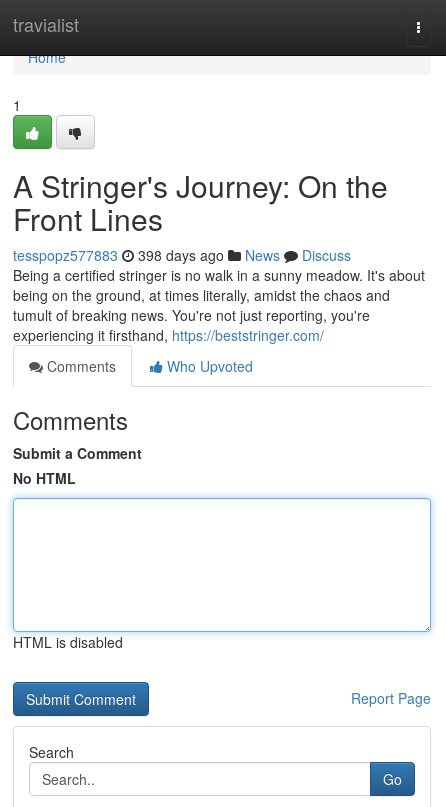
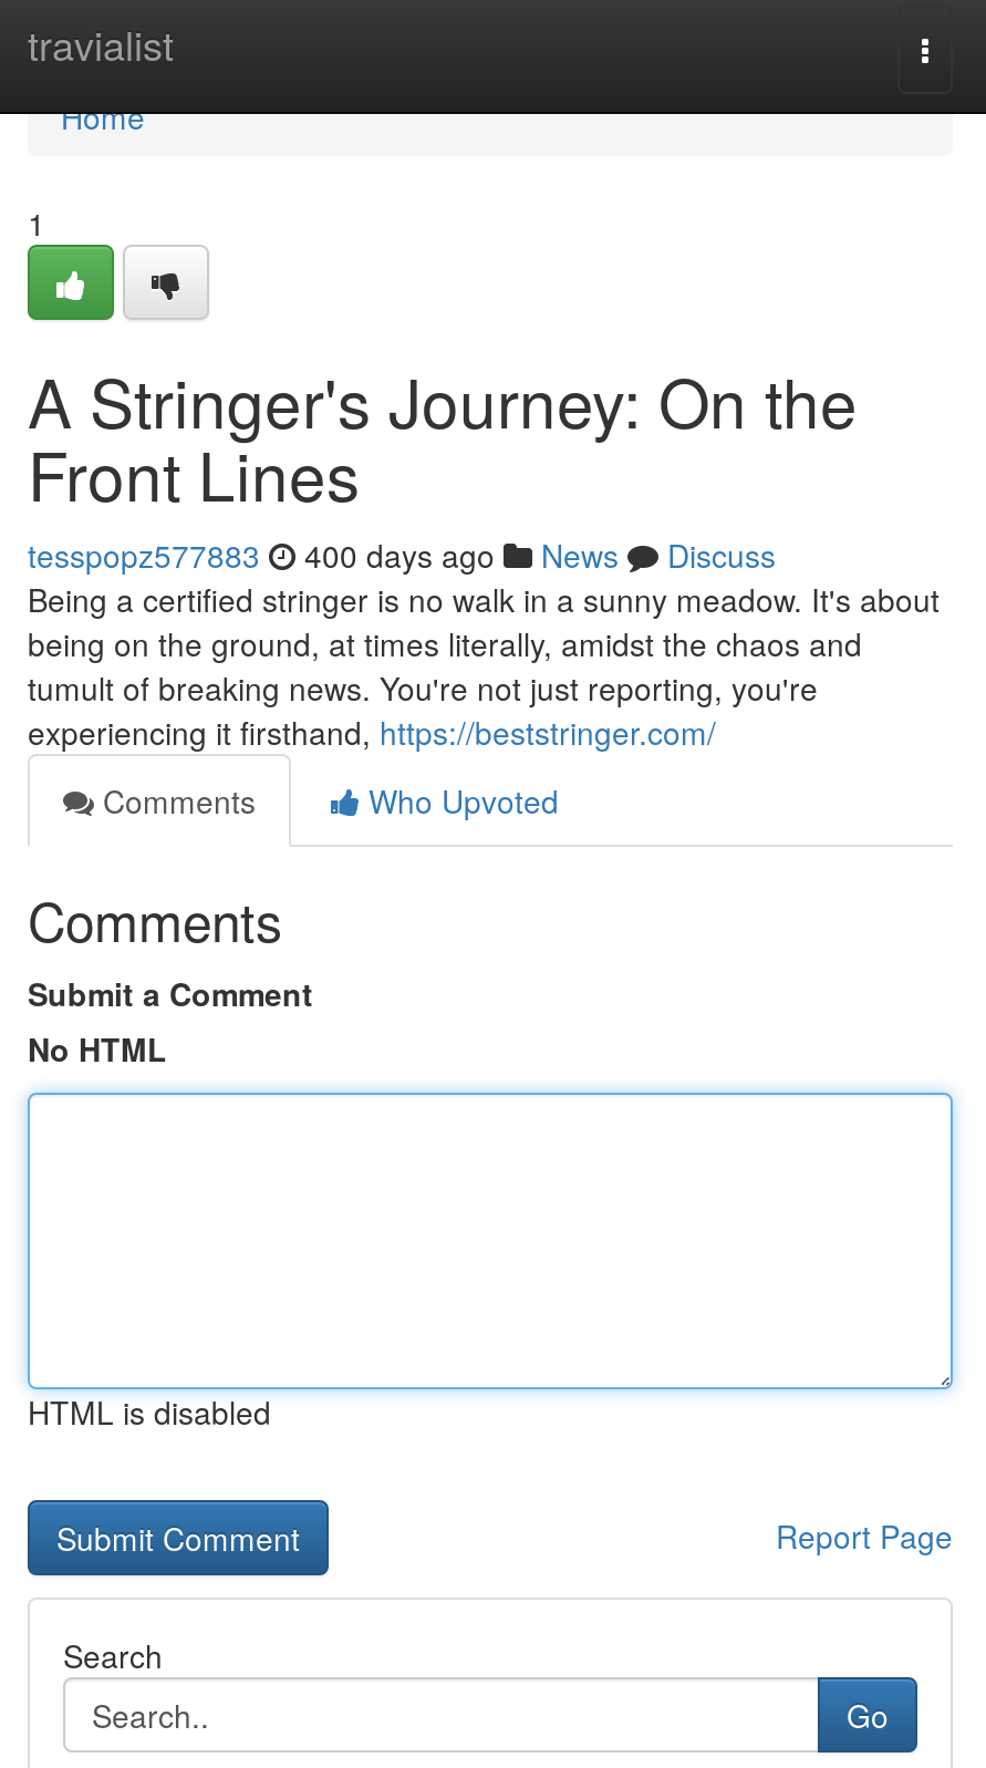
[13,245,351,265] tesspopz577883 398 days ago News Discuss -> [28,533,776,577] tesspopz577883 400 days ago News Discuss

